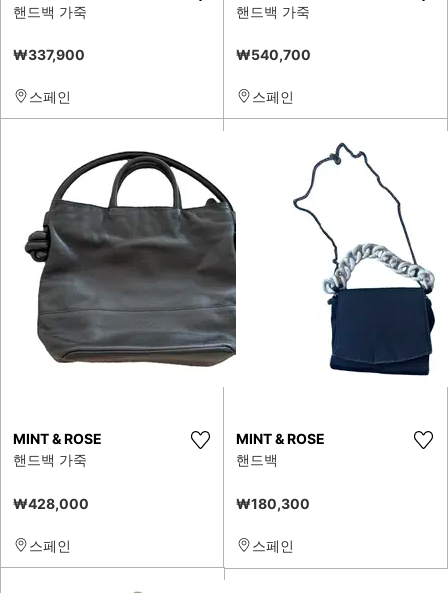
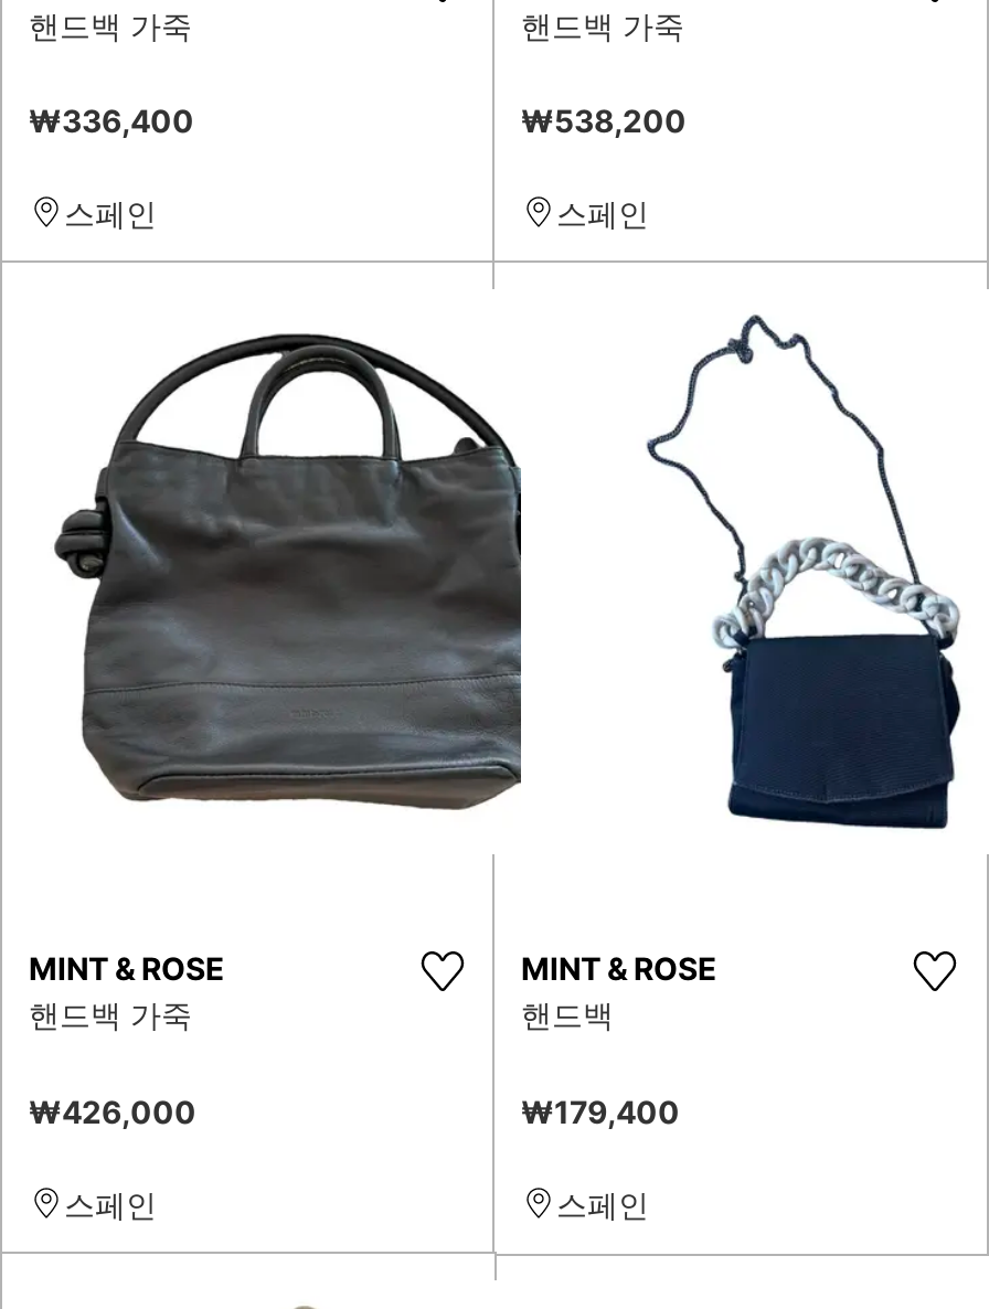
[13,46,85,63] ₩337,900 -> [29,101,194,139] ₩336,400
[236,46,311,63] ₩540,700 -> [521,101,687,139] ₩538,200
[13,495,89,512] ₩428,000 -> [29,1092,196,1130] ₩426,000
[236,495,310,512] ₩180,300 -> [521,1092,680,1130] ₩179,400

